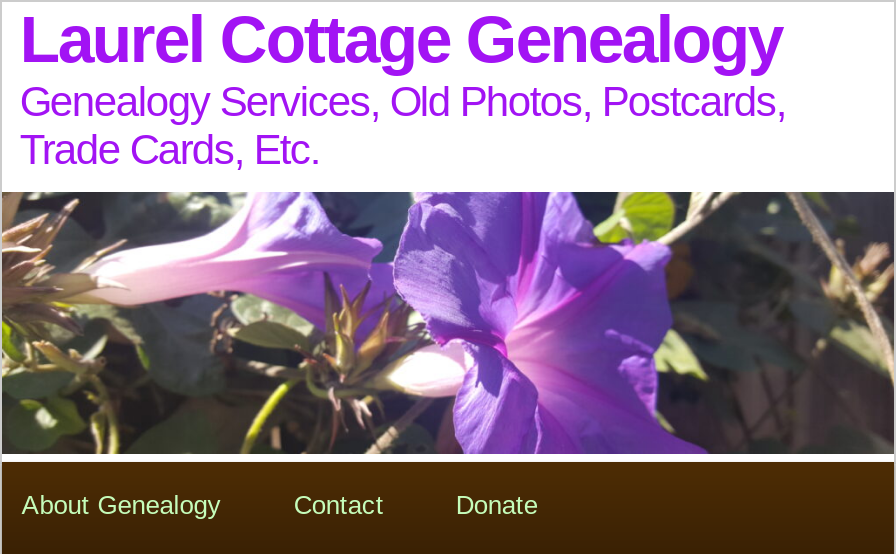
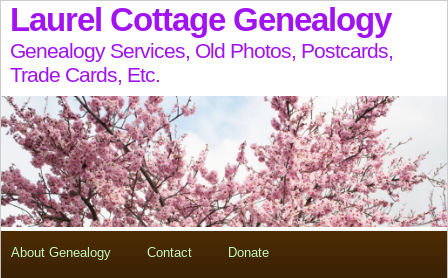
[6,190,890,456] [image] -> [3,95,445,228] [image]

